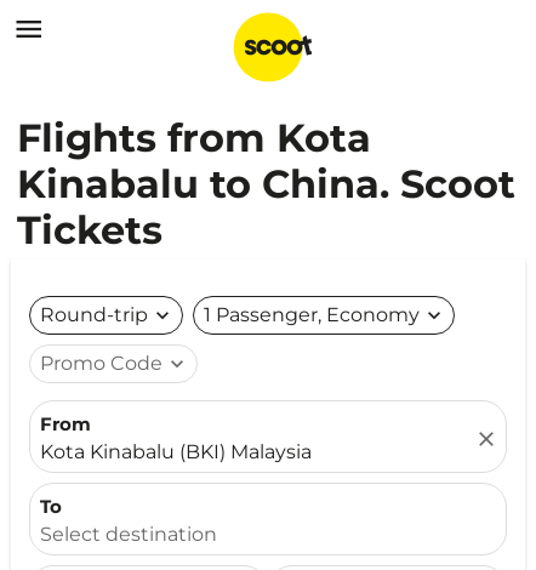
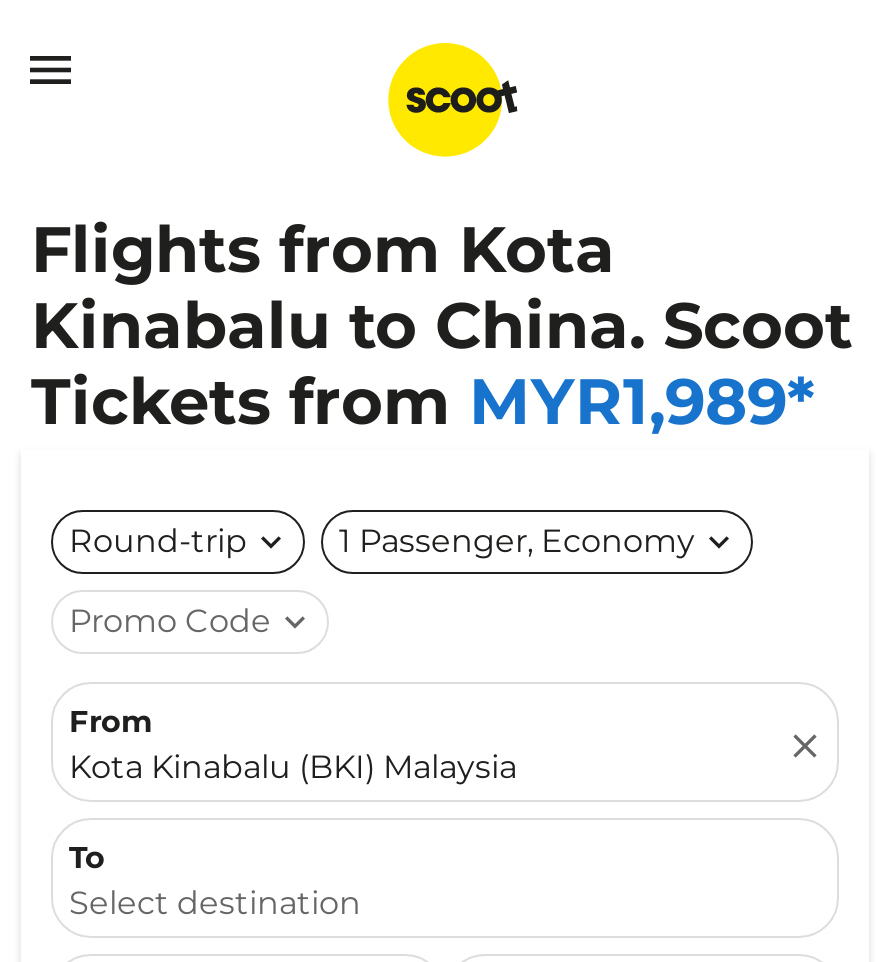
[17,206,162,253] Tickets -> [31,362,815,440] Tickets from MYR1,989*

